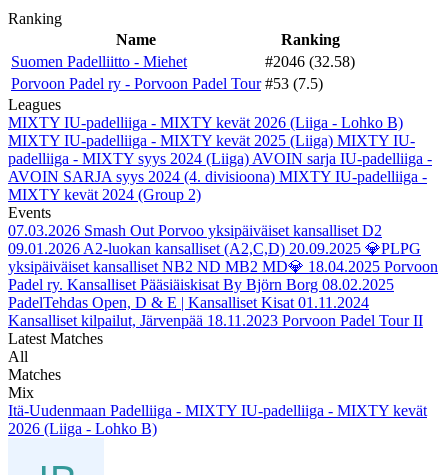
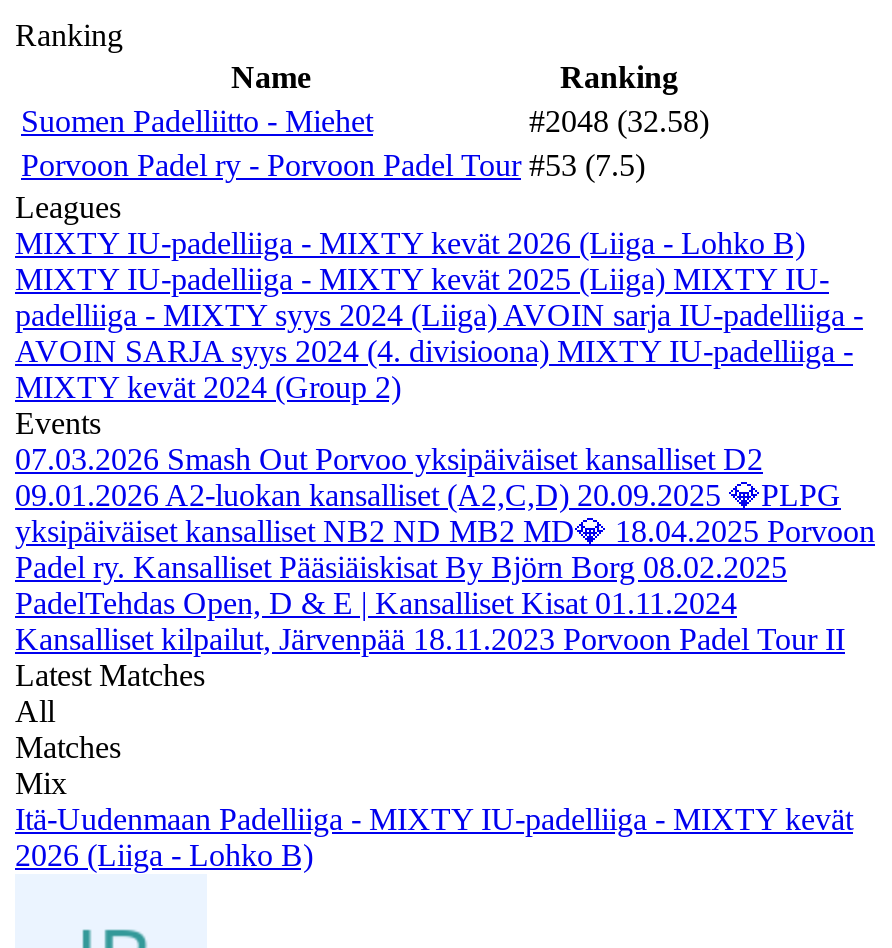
[265,53,355,70] #2046 (32.58) -> [529,104,709,138] #2048 (32.58)

